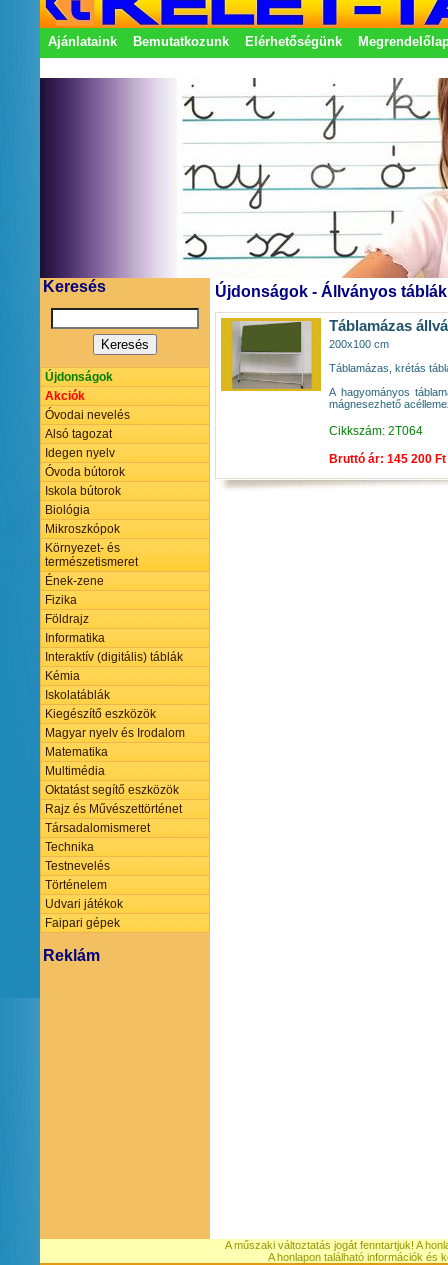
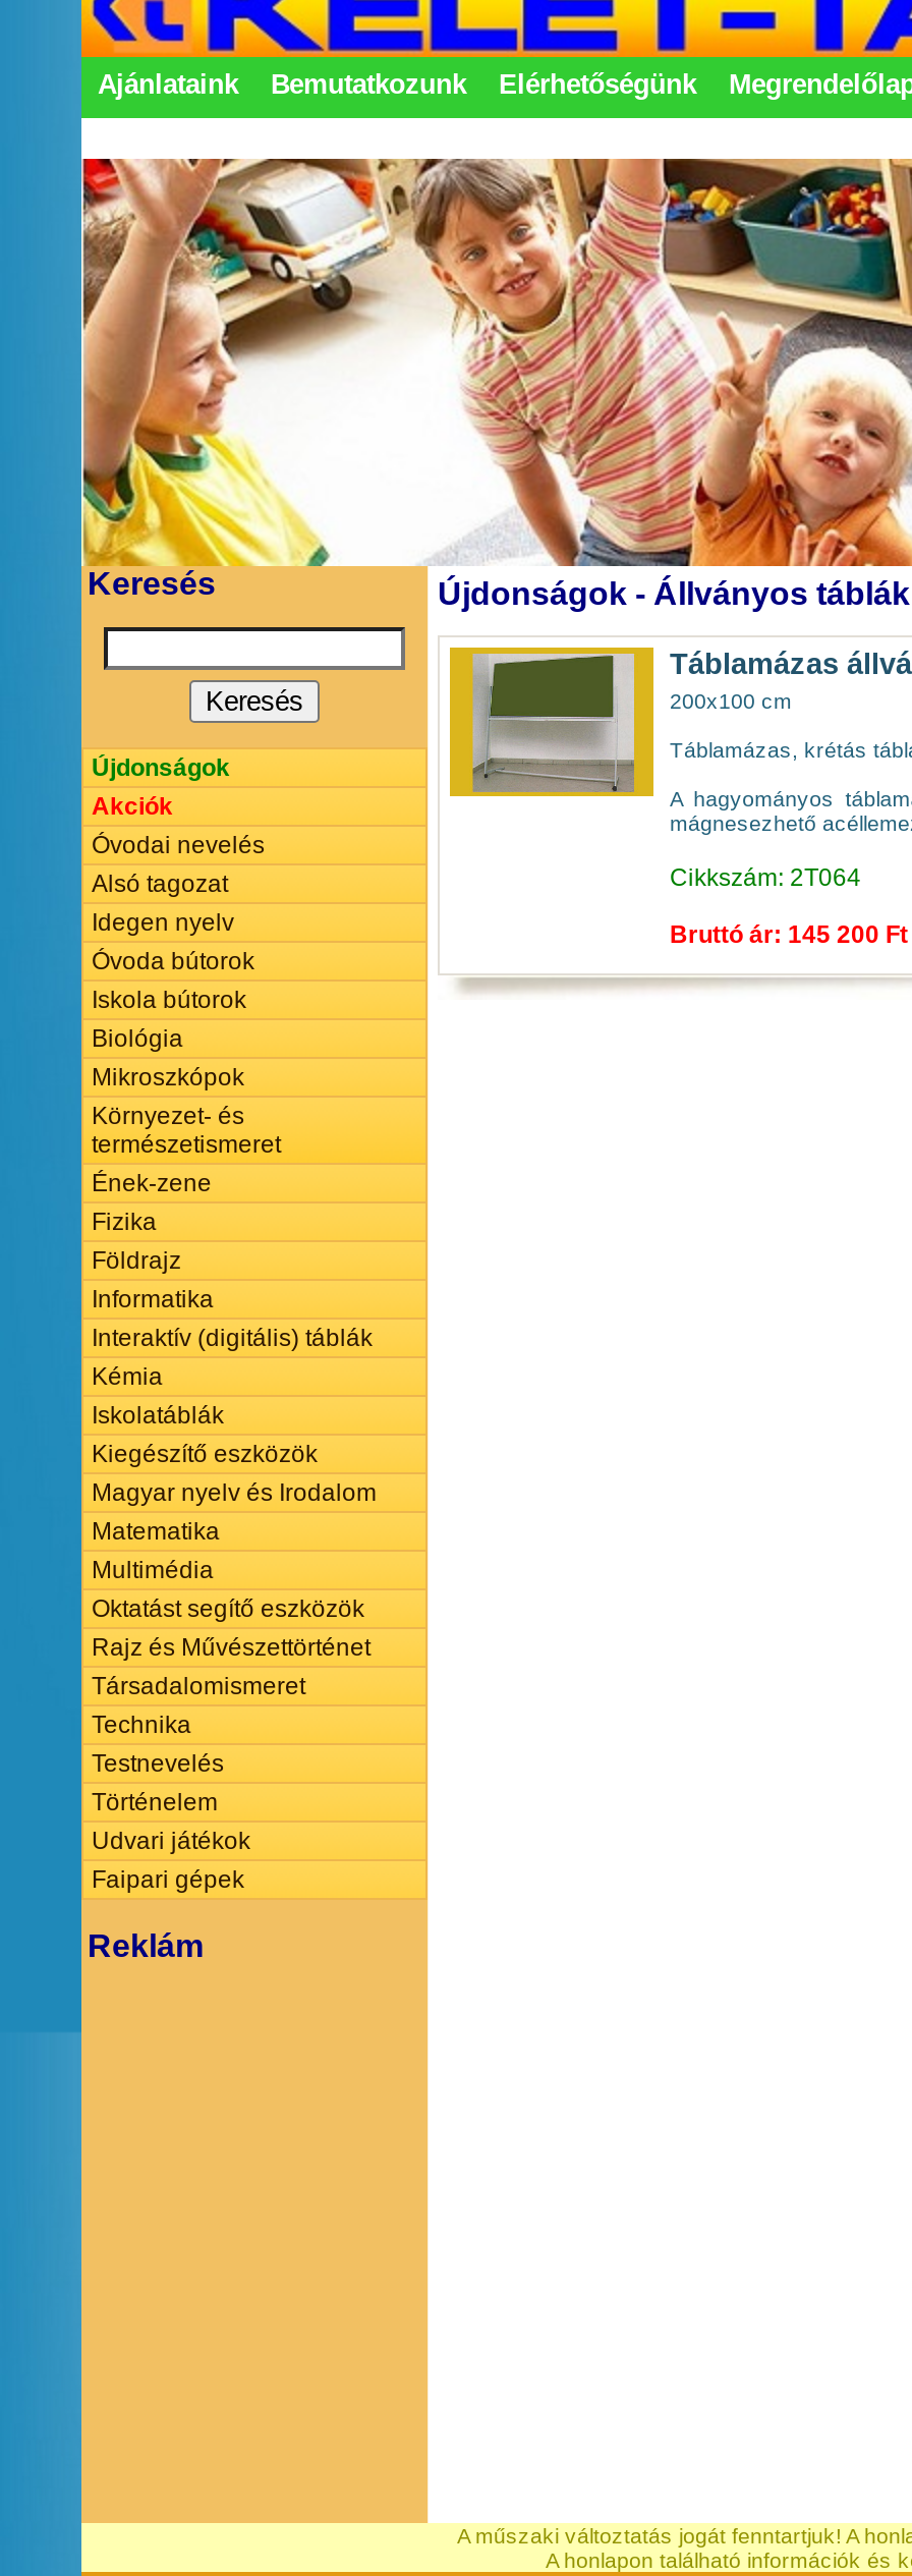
[39,77,445,279] [image] -> [79,157,906,568] [image]

